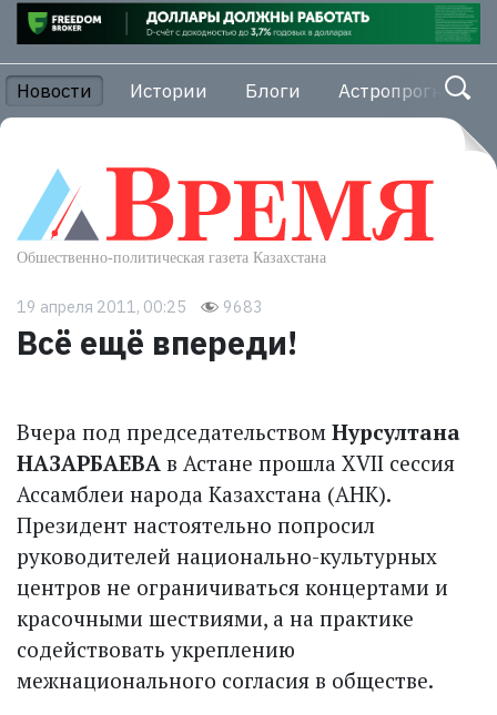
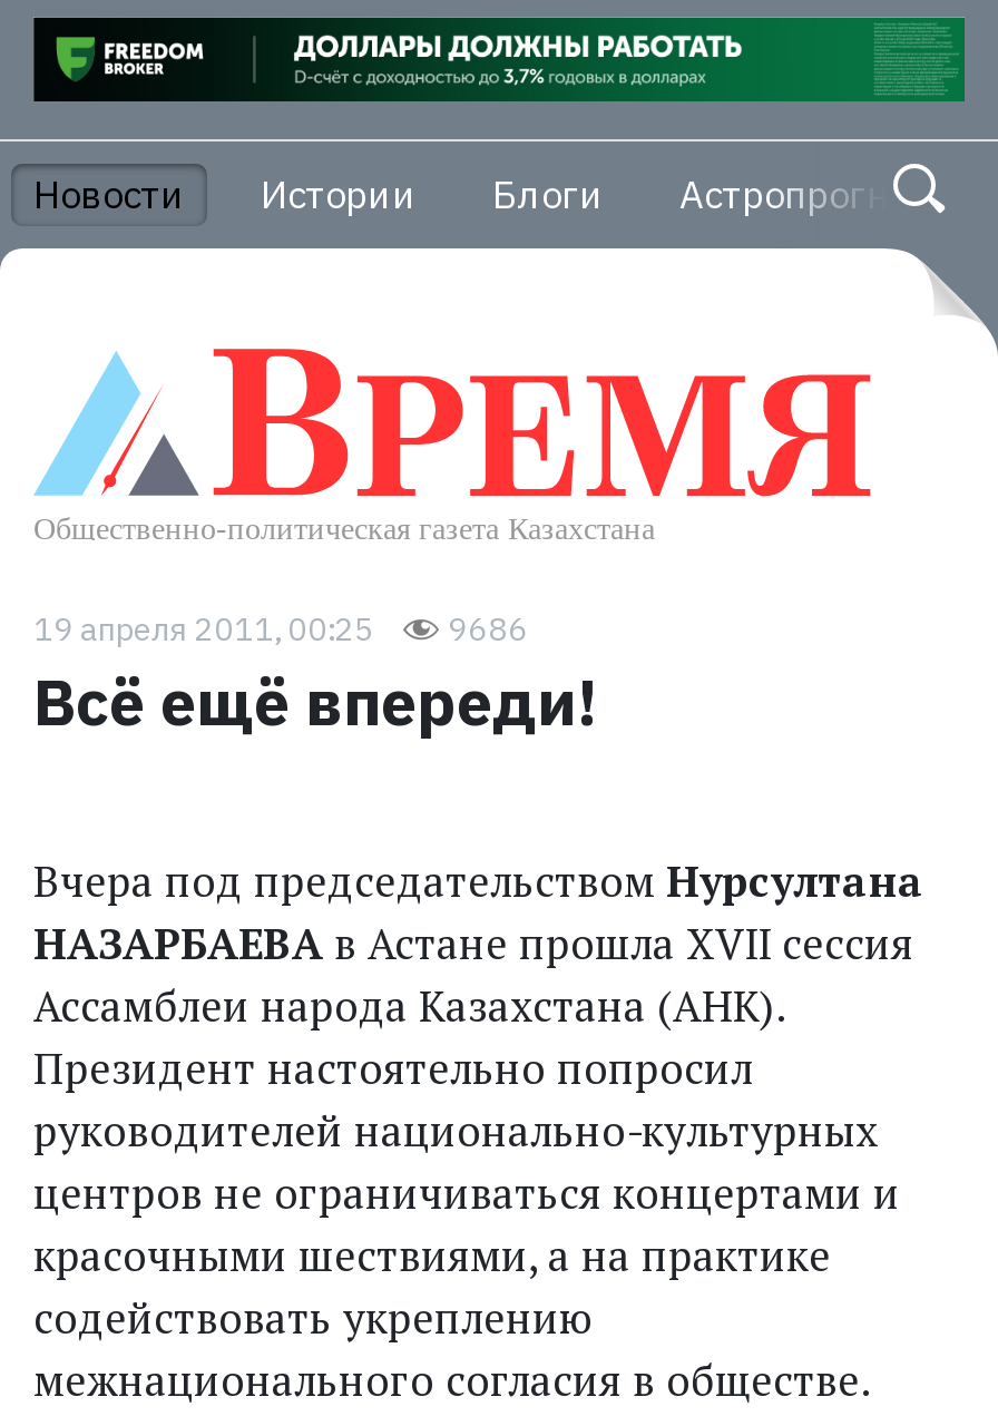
[17,296,263,317] 19 апреля 2011, 00:25 9683 -> [33,606,528,649] 19 апреля 2011, 00:25 9686

